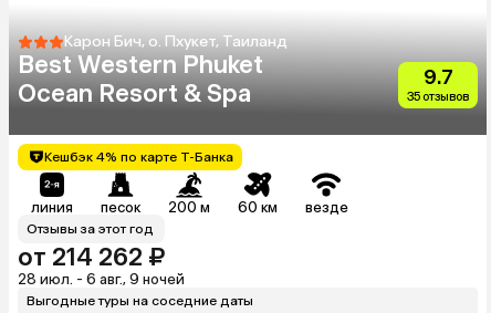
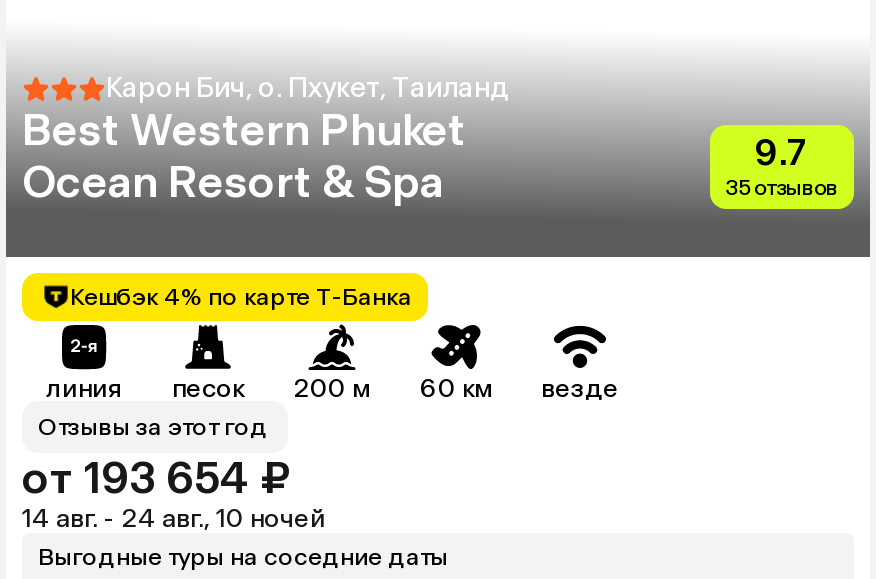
[18,242,165,272] от 214 262 ₽ -> [22,451,290,505] от 193 654 ₽
[18,271,185,288] 28 июл. - 6 авг., 9 ночей -> [22,503,326,533] 14 авг. - 24 авг., 10 ночей

